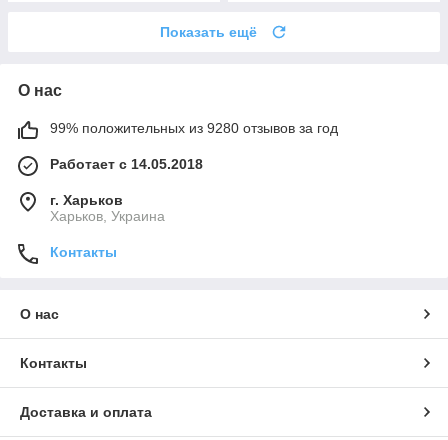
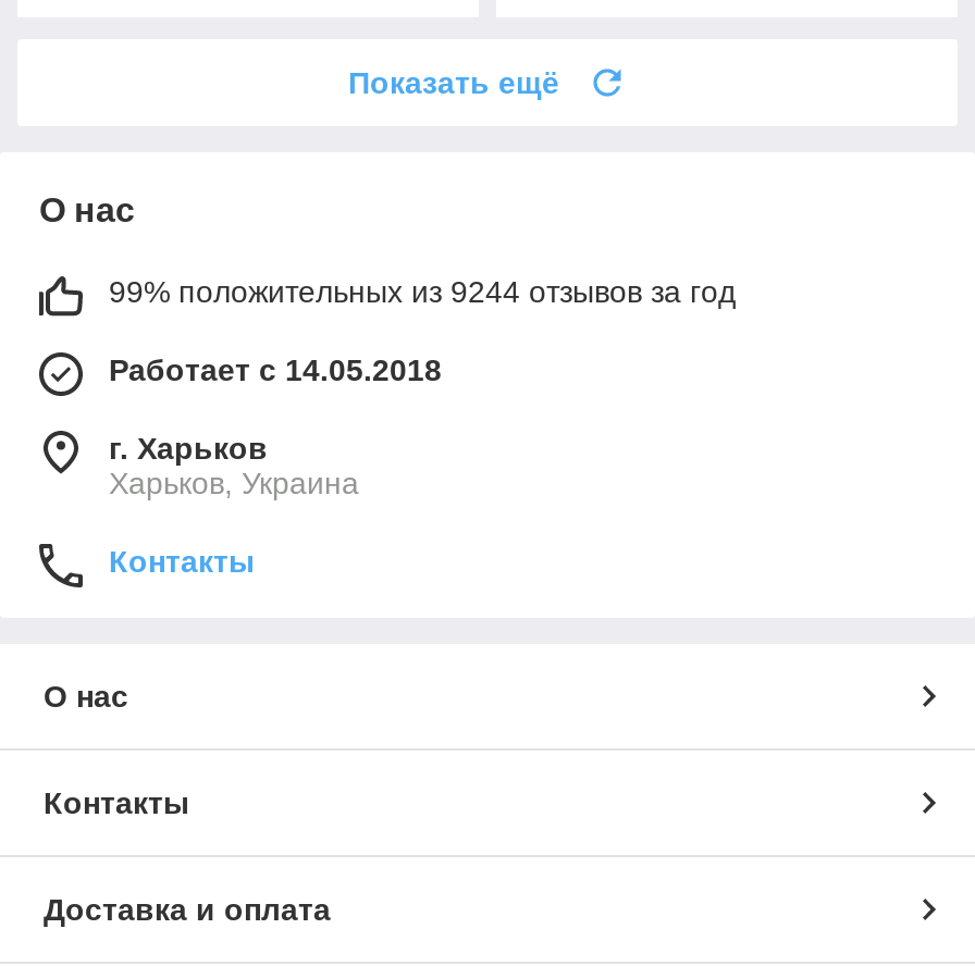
[50,120,338,136] 99% положительных из 9280 отзывов за год -> [109,275,736,310] 99% положительных из 9244 отзывов за год

